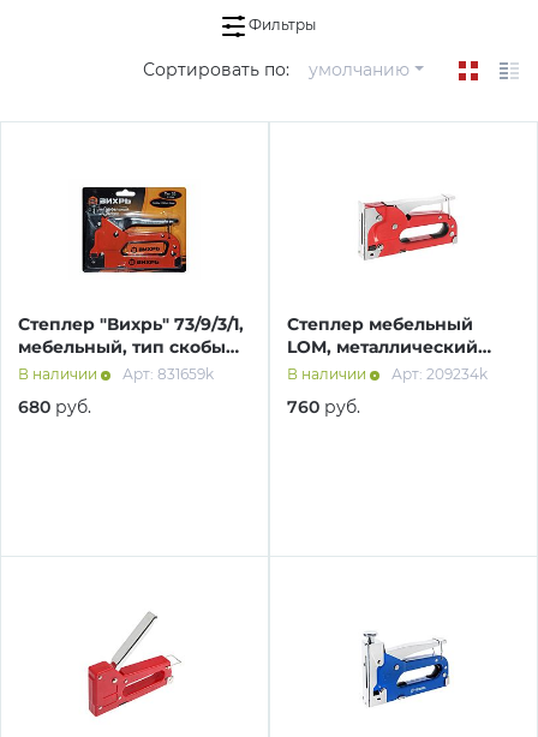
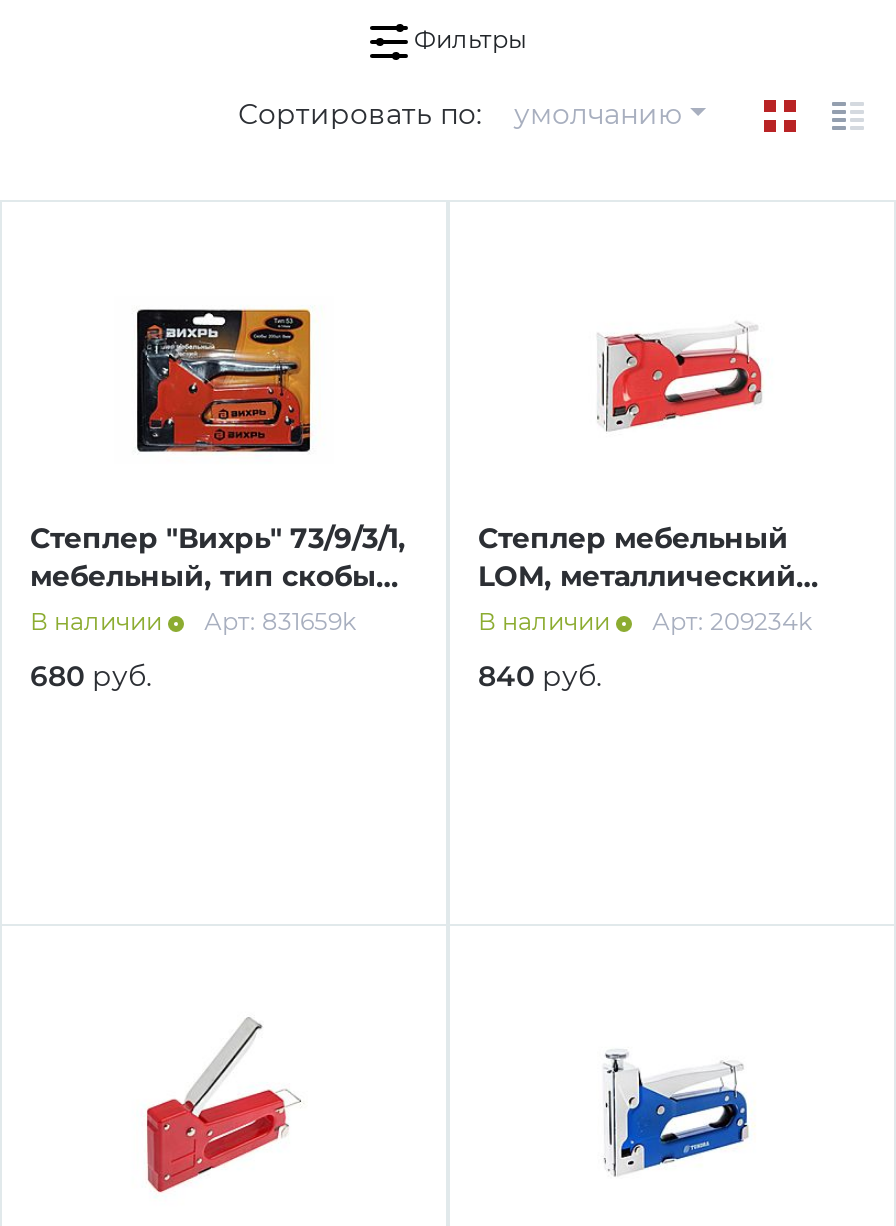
[287,397,360,418] 760 руб. -> [478,659,602,695] 840 руб.

